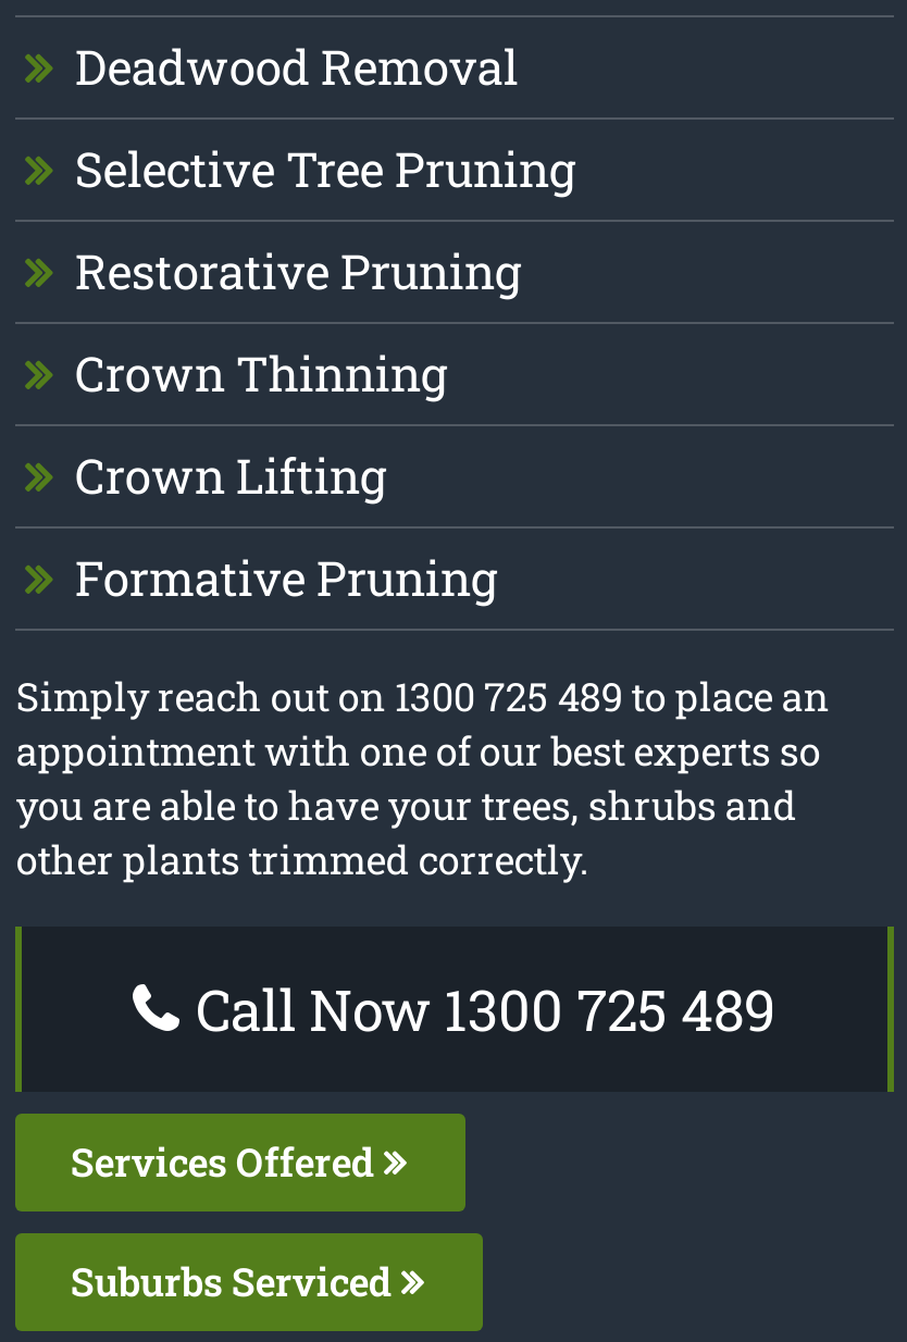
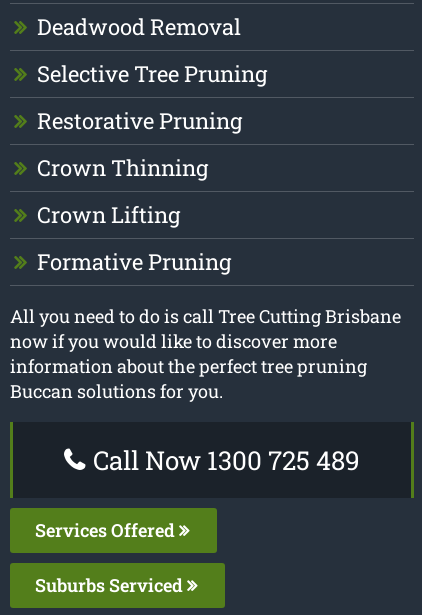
[16,670,830,885] Simply reach out on 1300 725 489 to place an | appointment with one of our best experts so | you are able to have your trees, shrubs and | other plants trimmed correctly. -> [10,304,401,403] All you need to do is call Tree Cutting Brisbane | now if you would like to discover more | information about the perfect tree pruning | Buccan solutions for you.

